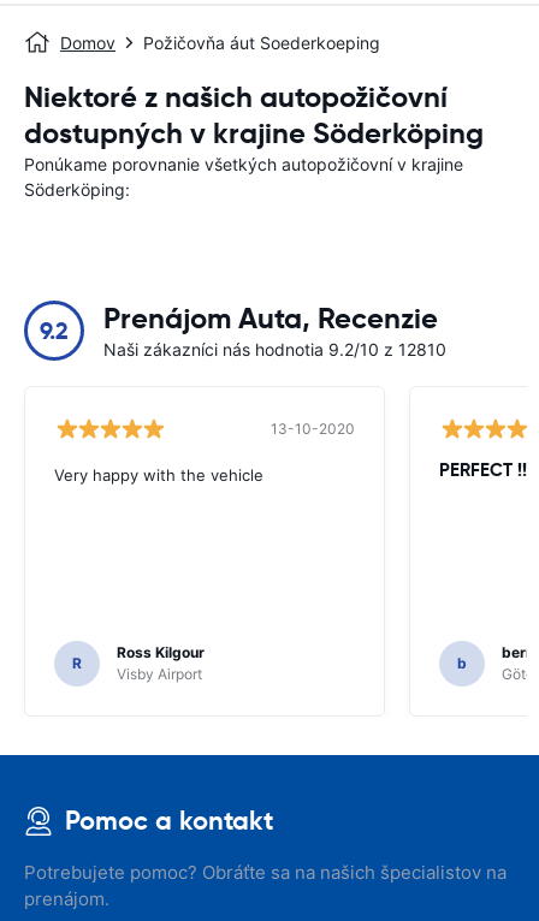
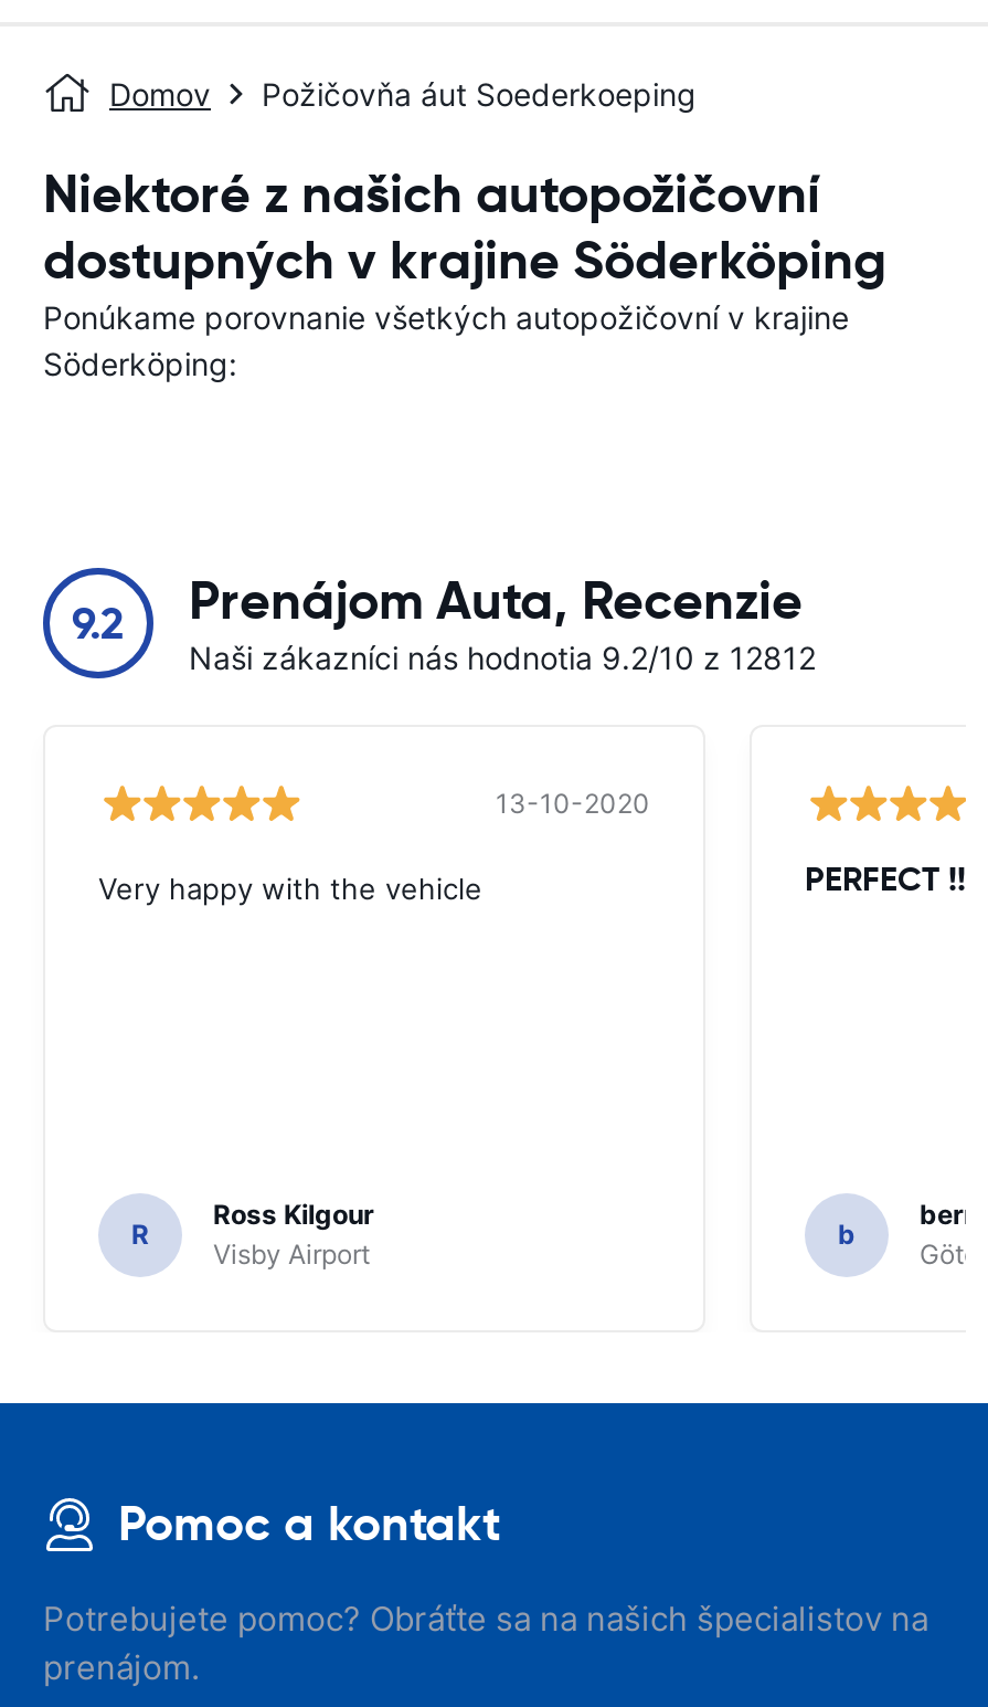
[103,339,446,360] Naši zákazníci nás hodnotia 9.2/10 z 12810 -> [189,639,816,676] Naši zákazníci nás hodnotia 9.2/10 z 12812

